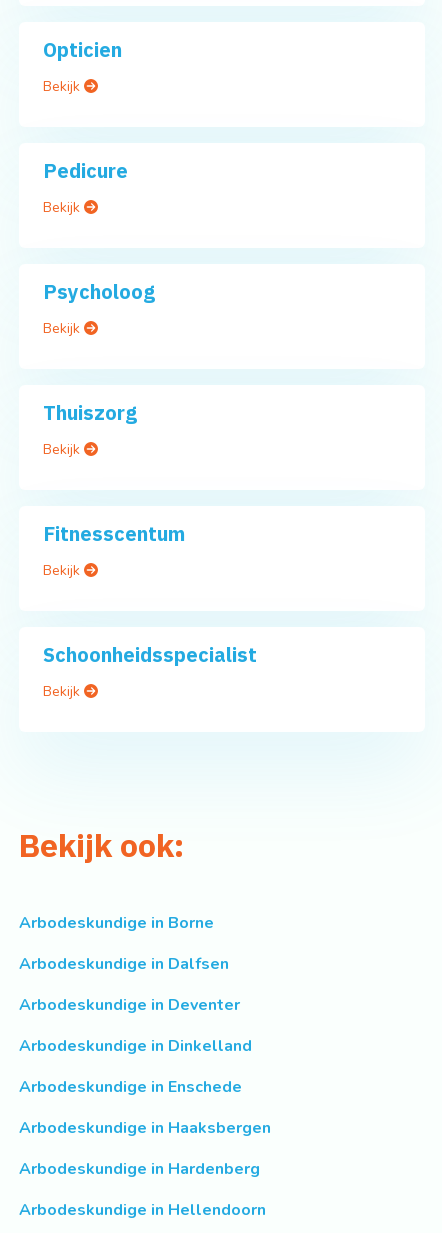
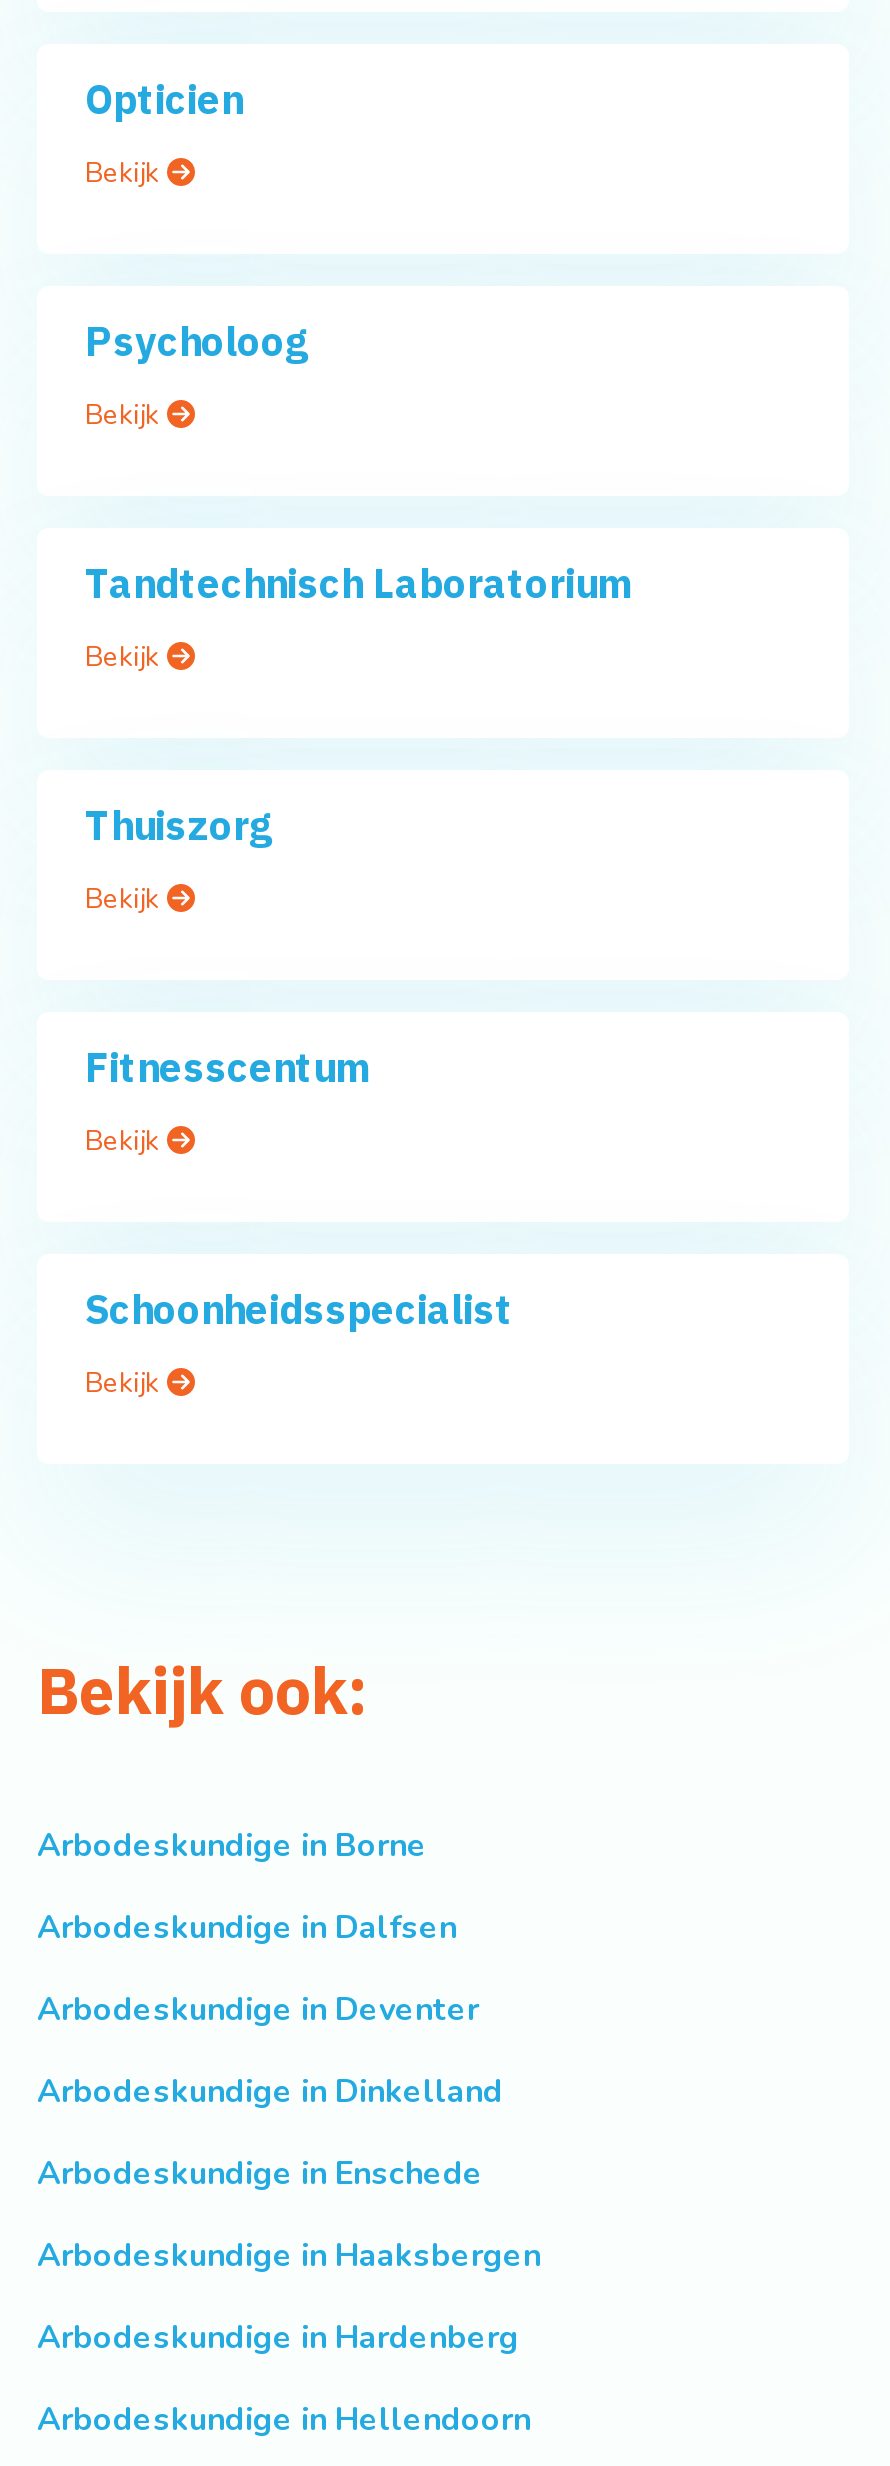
[43,157,128,184] Pedicure -> none
none -> [85,557,631,611] Tandtechnisch Laboratorium
moved [43,278,155,305] -> [85,315,309,369]: Psycholoog

